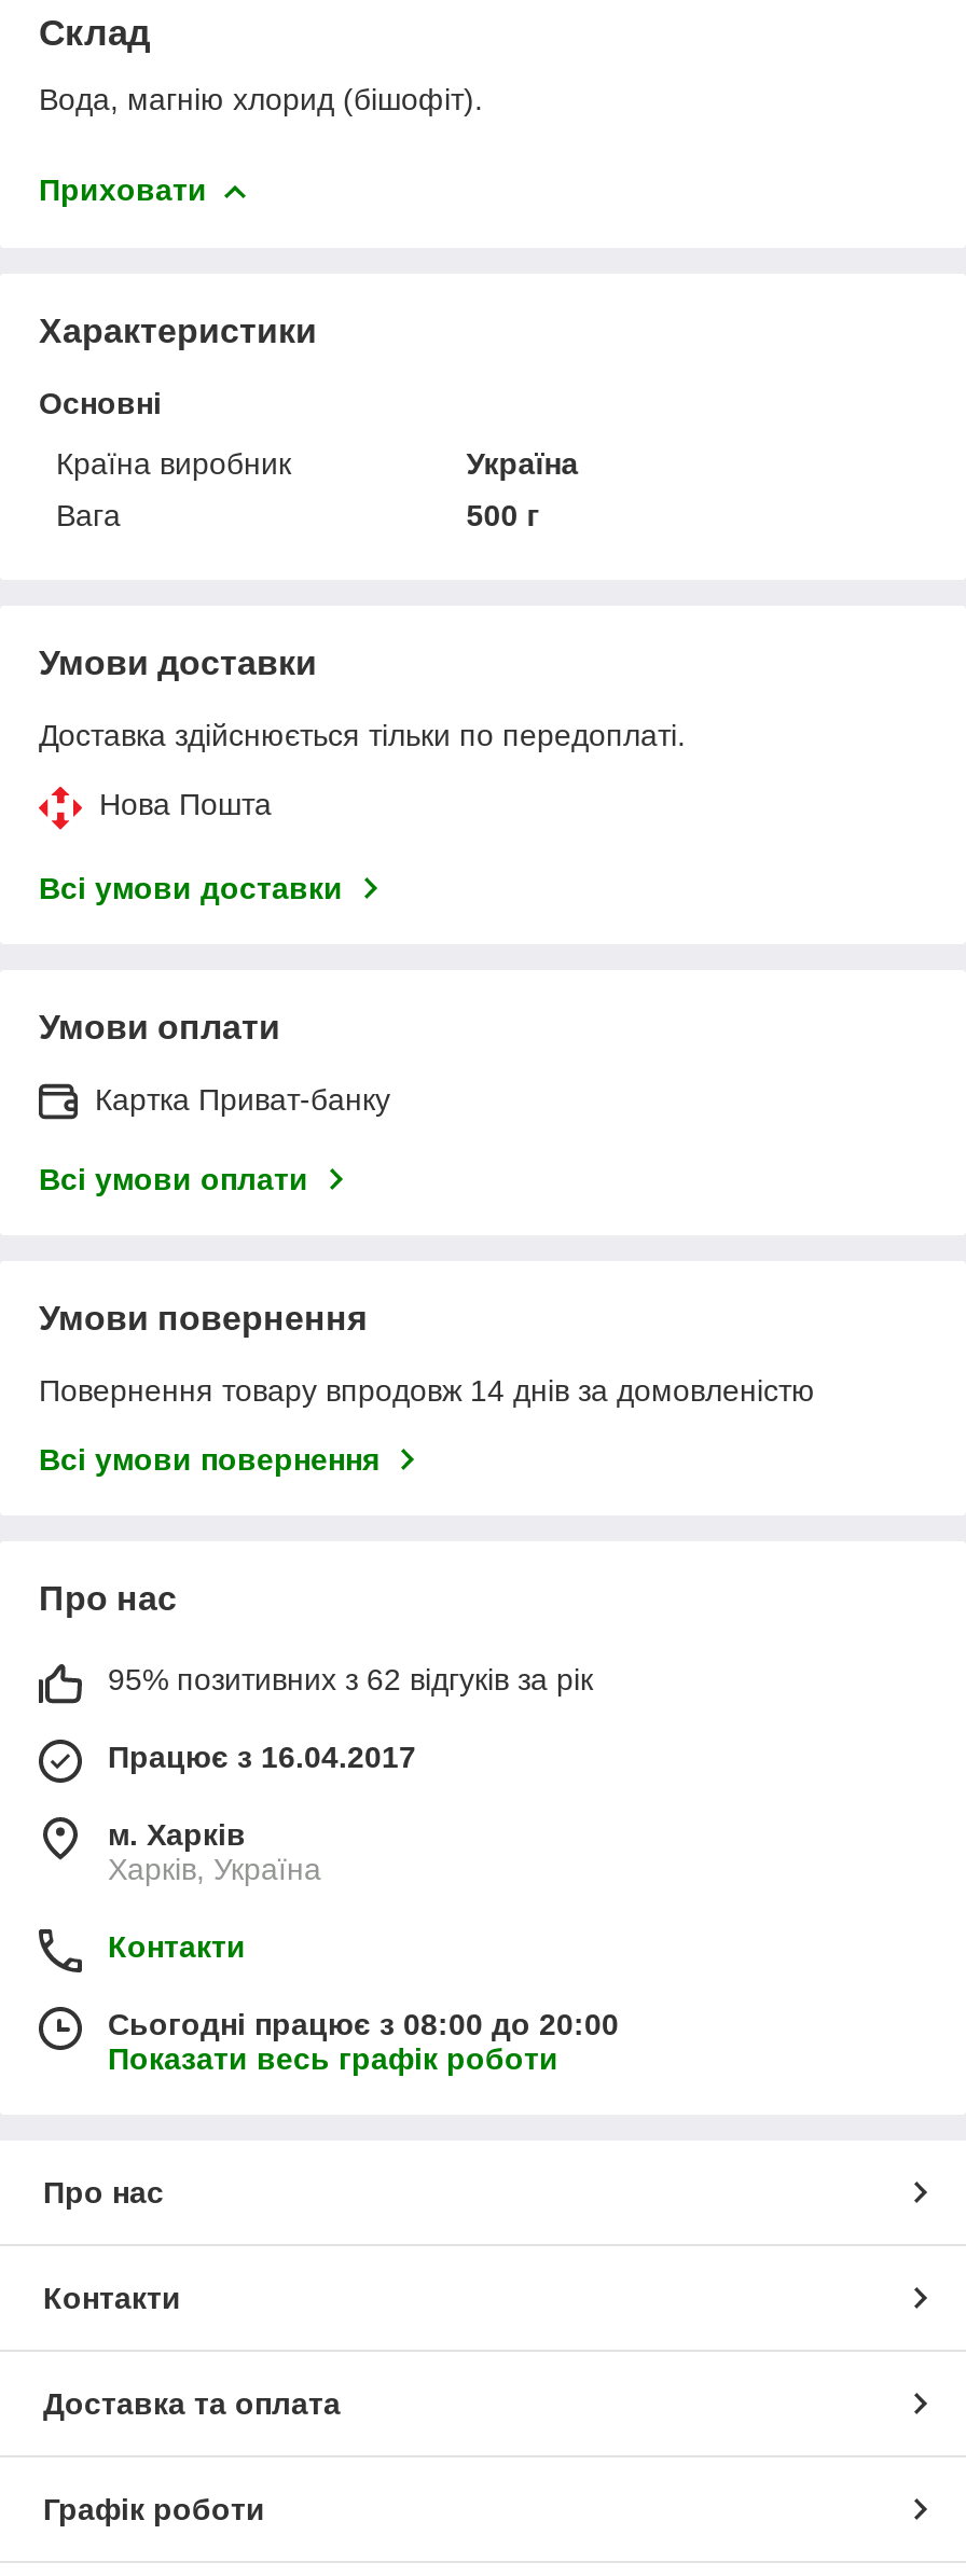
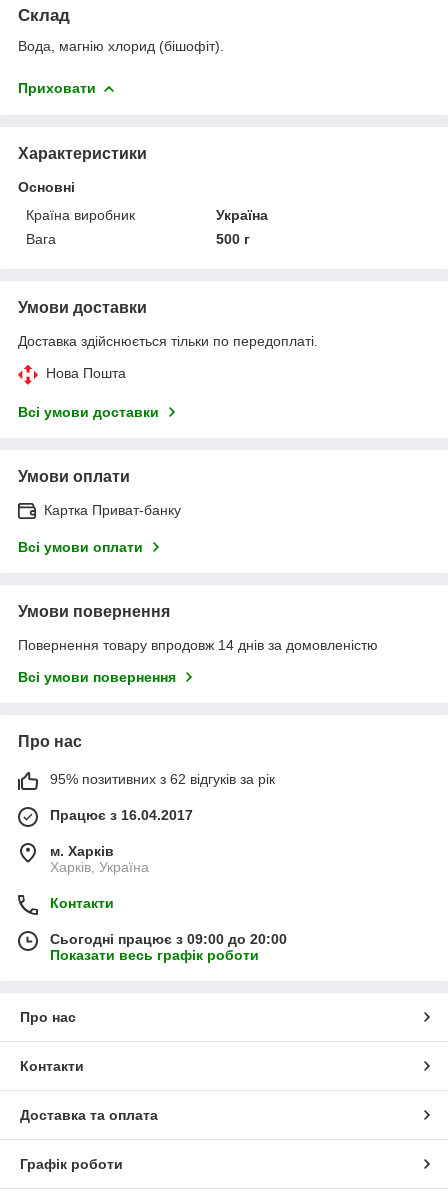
[108,2006,619,2041] Сьогодні працює з 08:00 до 20:00 -> [50,931,287,947] Сьогодні працює з 09:00 до 20:00

